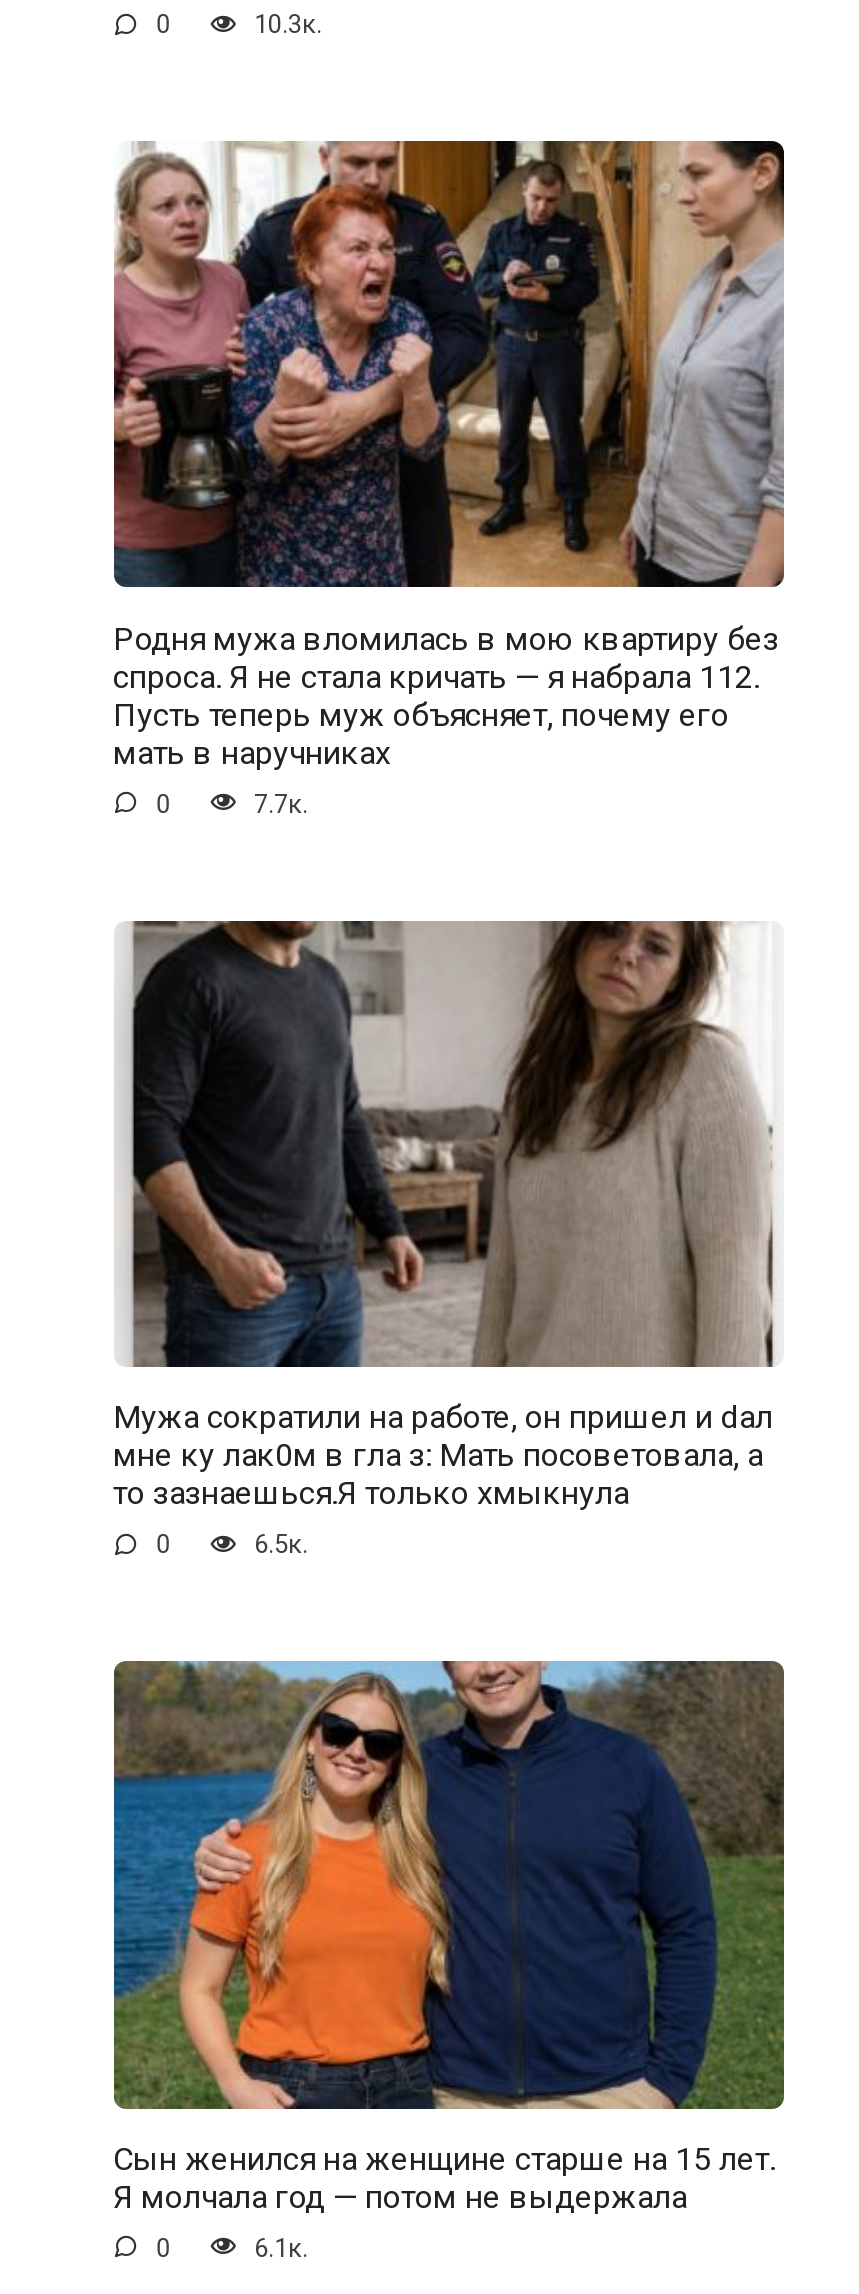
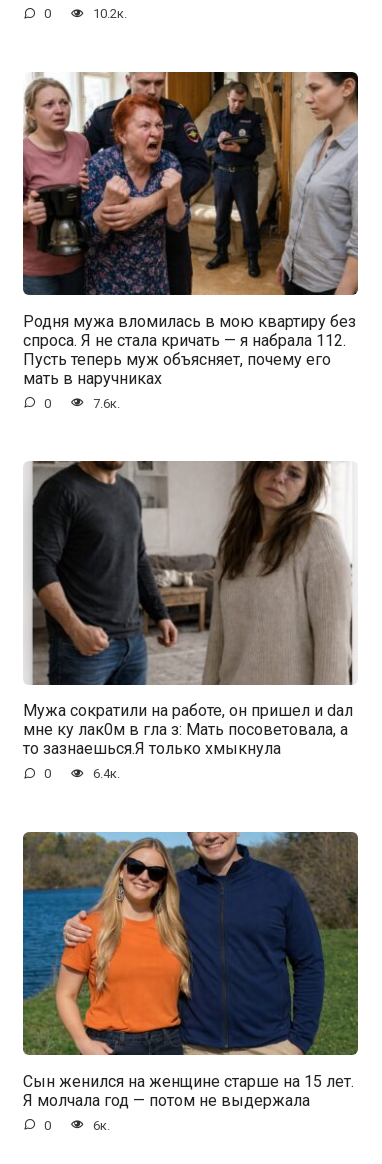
[254,9,322,39] 10.3к. -> [93,6,127,21] 10.2к.
[254,788,308,818] 7.7к. -> [93,396,120,411] 7.6к.
[254,1529,308,1559] 6.5к. -> [93,766,120,781] 6.4к.
[254,2233,308,2263] 6.1к. -> [93,1118,110,1133] 6к.

